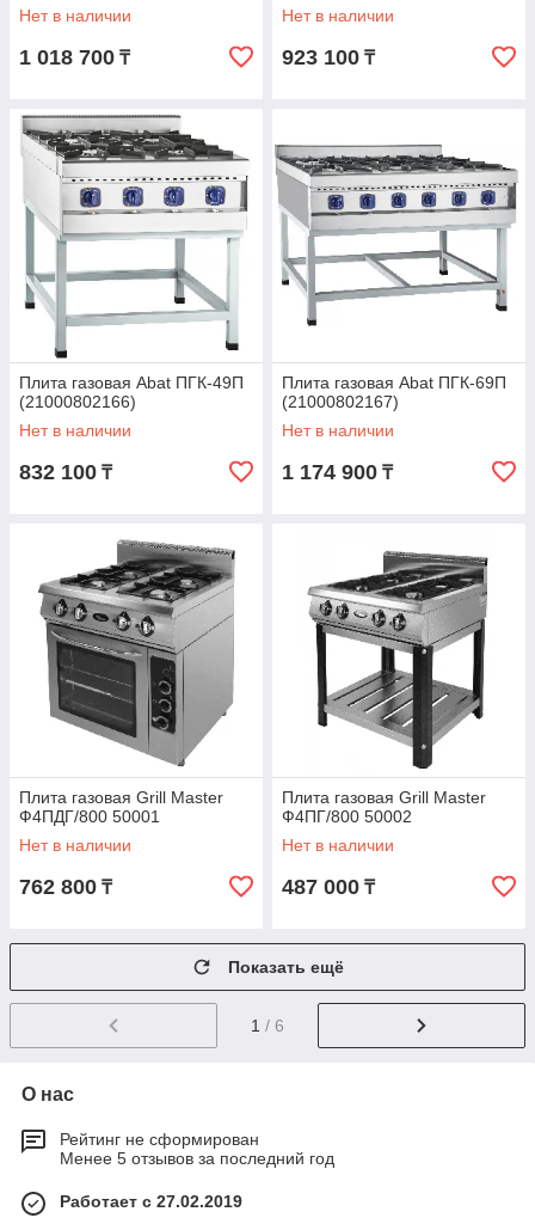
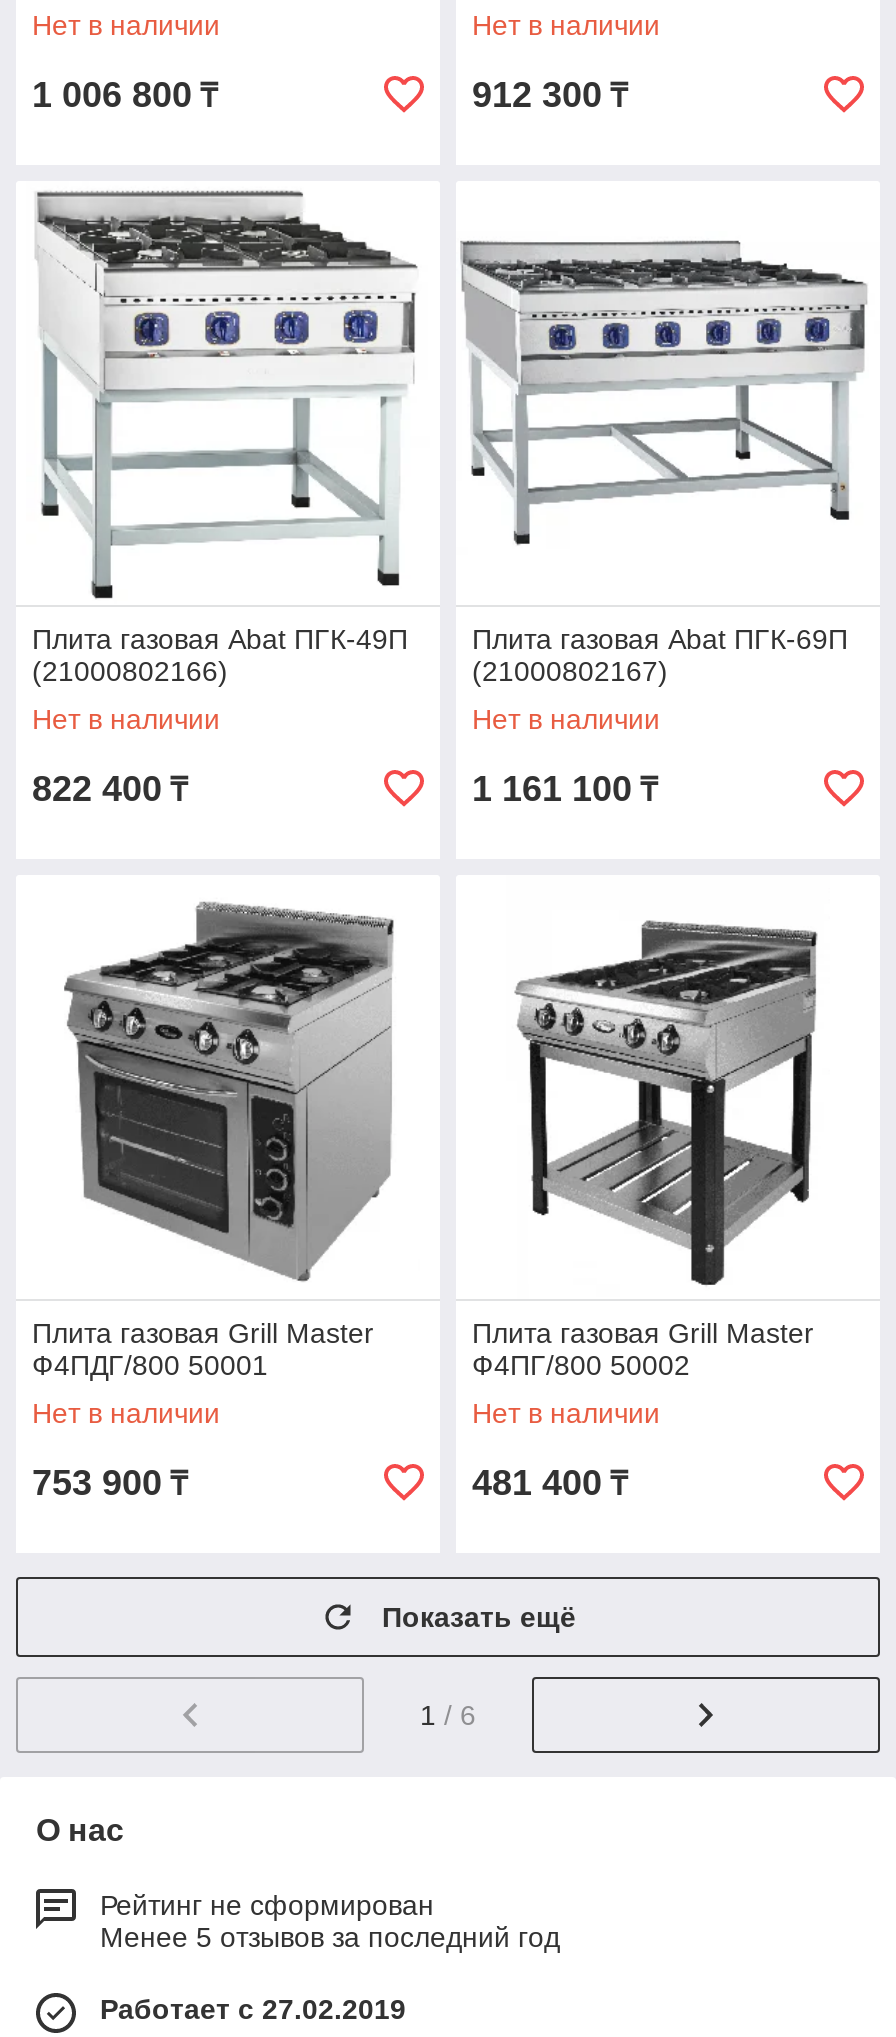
[19,45,130,69] 1 018 700 ₸ -> [32,75,218,115] 1 006 800 ₸
[282,45,375,69] 923 100 ₸ -> [472,75,628,115] 912 300 ₸
[19,460,112,484] 832 100 ₸ -> [32,769,188,809] 822 400 ₸
[282,460,393,484] 1 174 900 ₸ -> [472,769,658,809] 1 161 100 ₸
[19,875,112,899] 762 800 ₸ -> [32,1463,188,1503] 753 900 ₸
[282,875,375,899] 487 000 ₸ -> [472,1463,628,1503] 481 400 ₸

